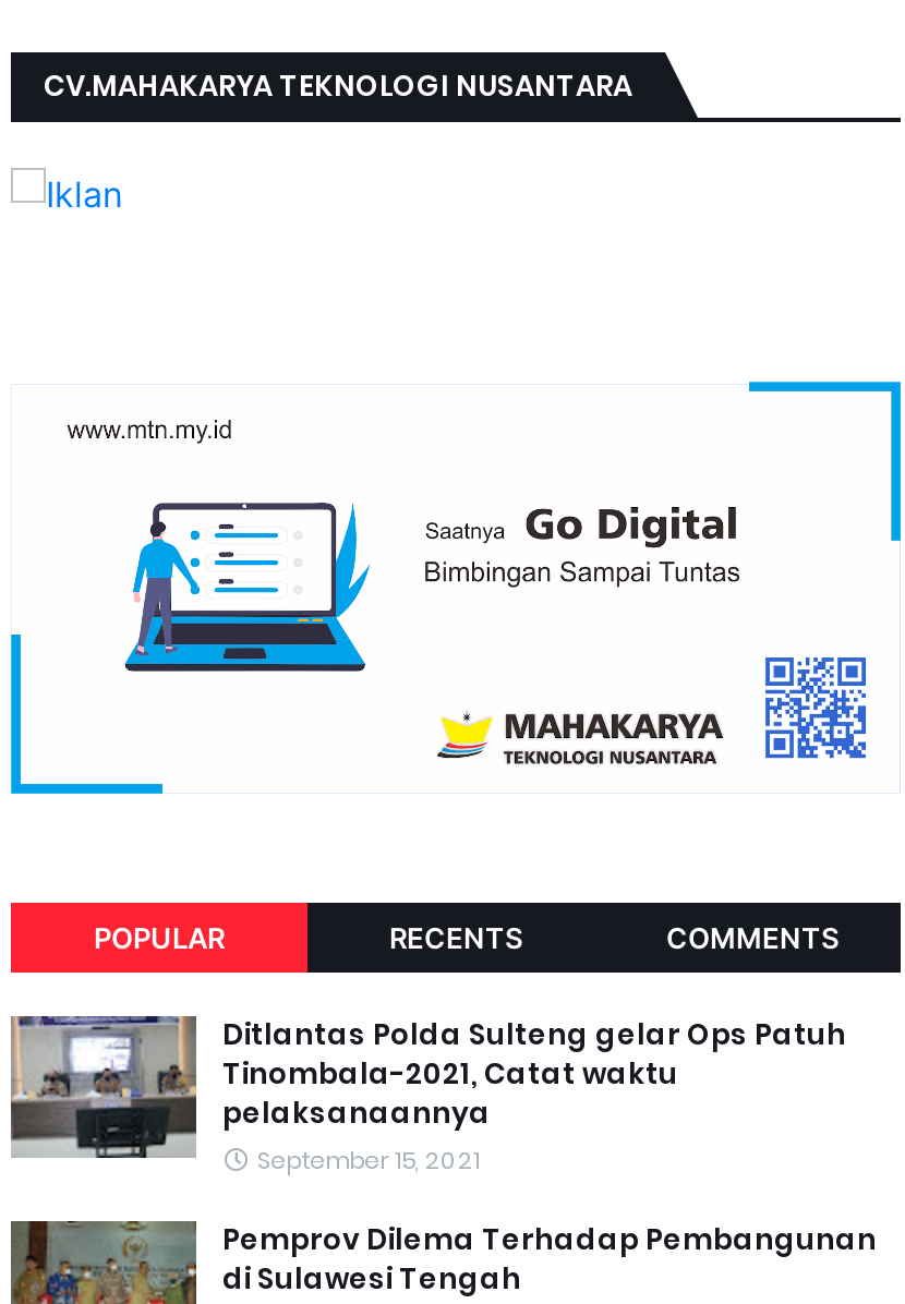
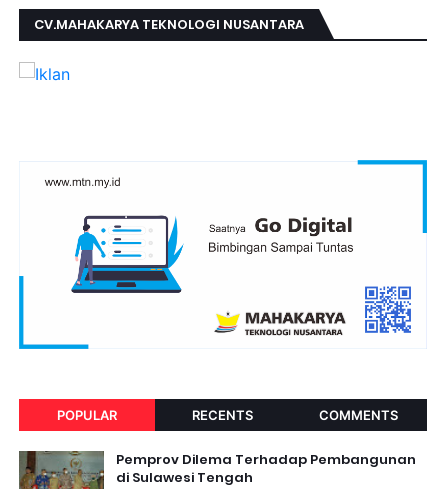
[11,1013,846,1178] [image] | Ditlantas Polda Sulteng gelar Ops Patuh | Tinombala-2021, Catat waktu | pelaksanaannya | September 15, 2021 -> none

